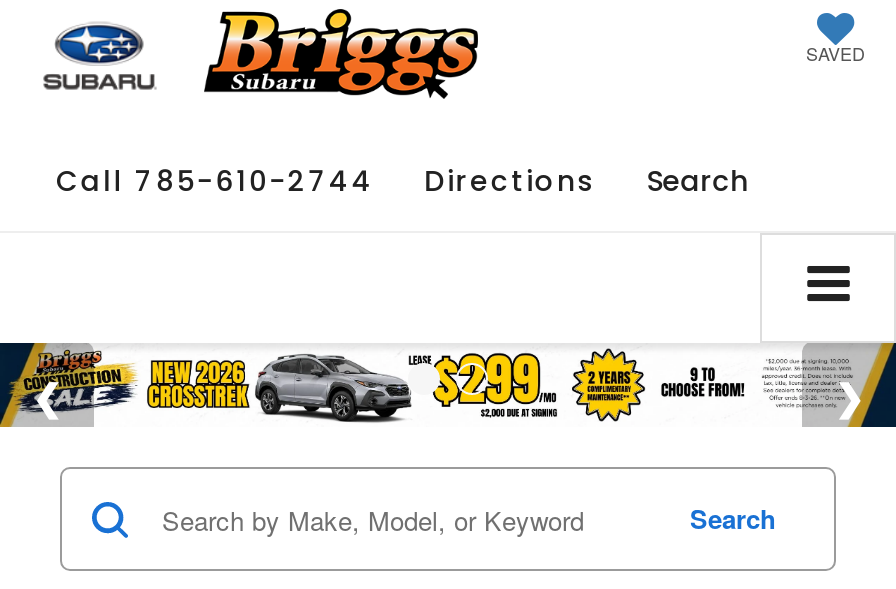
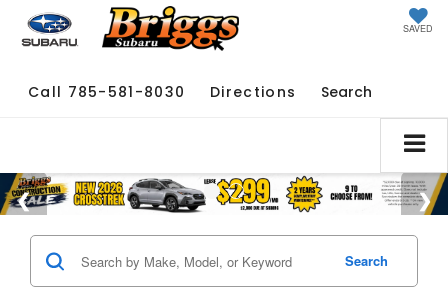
[56,162,748,202] Call 785-610-2744 Directions Search -> [28,82,372,102] Call 785-581-8030 Directions Search

